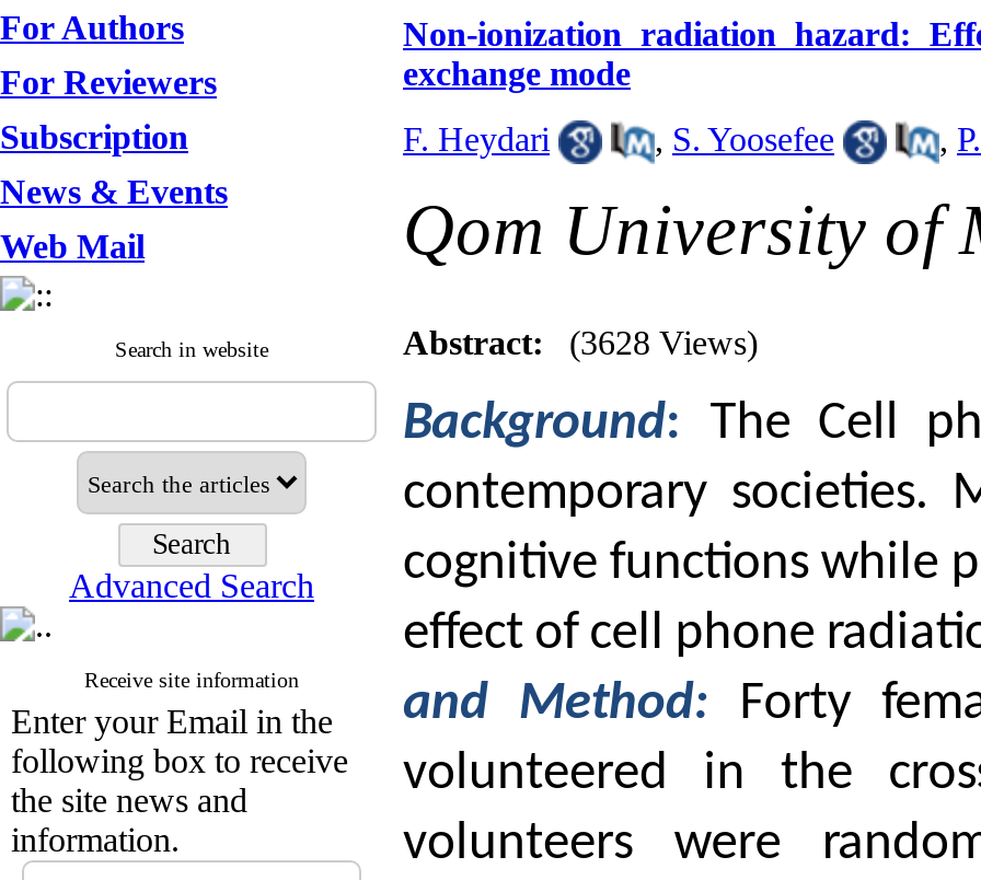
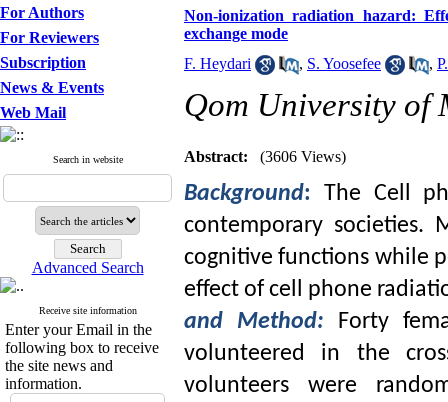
[403,324,758,361] Abstract: (3628 Views) -> [184,148,346,165] Abstract: (3606 Views)

